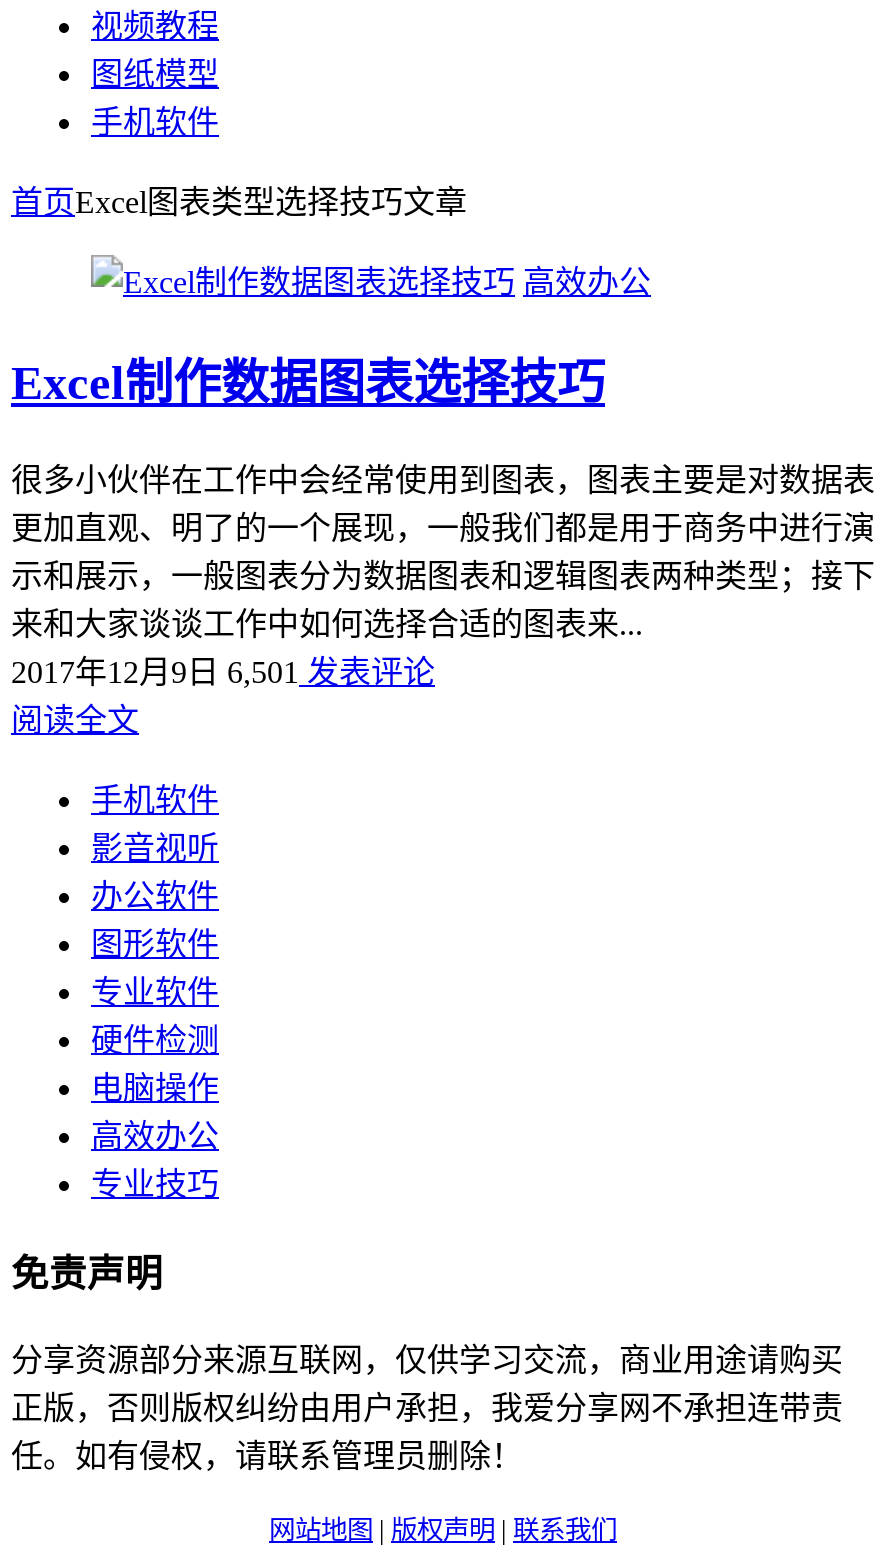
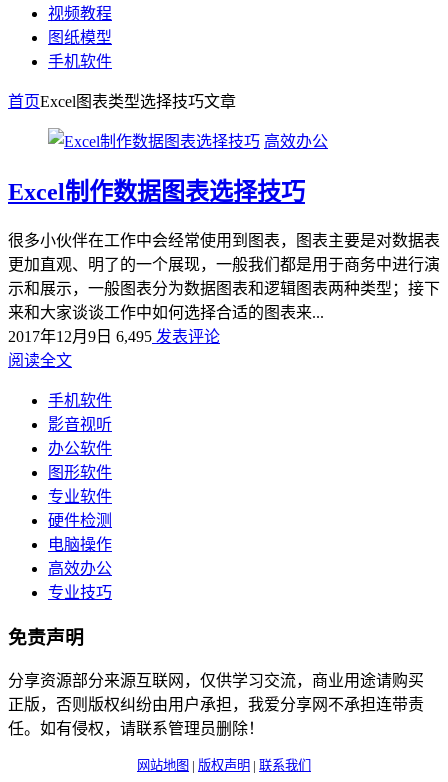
[11,655,435,689] 2017年12月9日6,501发表评论 -> [8,328,220,345] 2017年12月9日6,495发表评论

